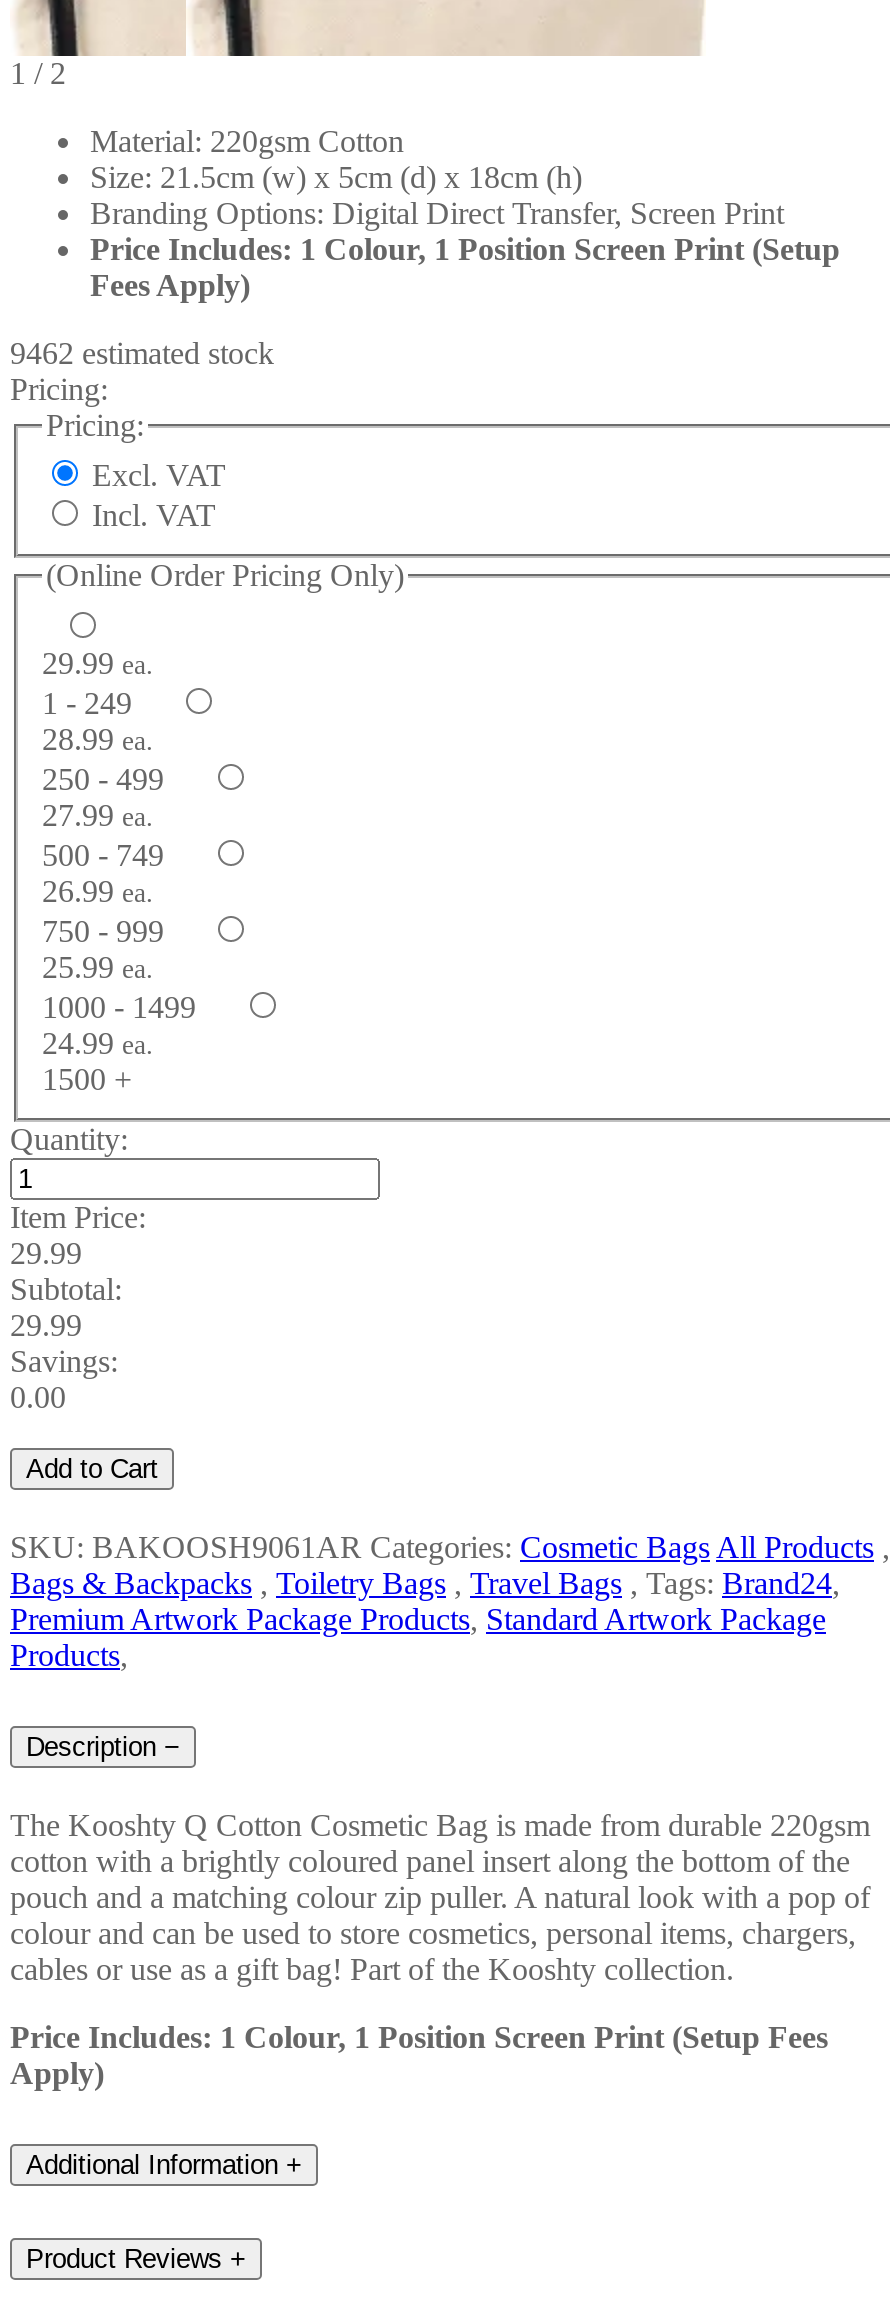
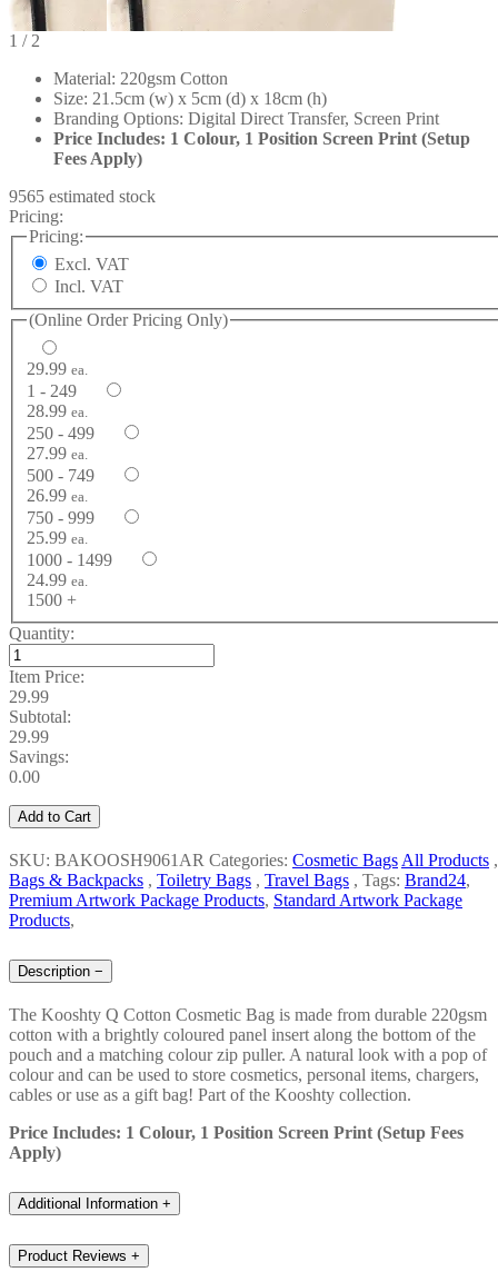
[10,336,274,370] 9462 estimated stock -> [9,187,156,206] 9565 estimated stock

